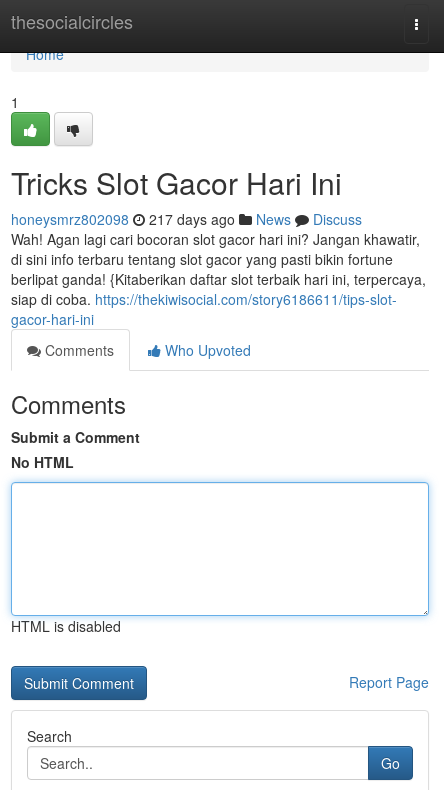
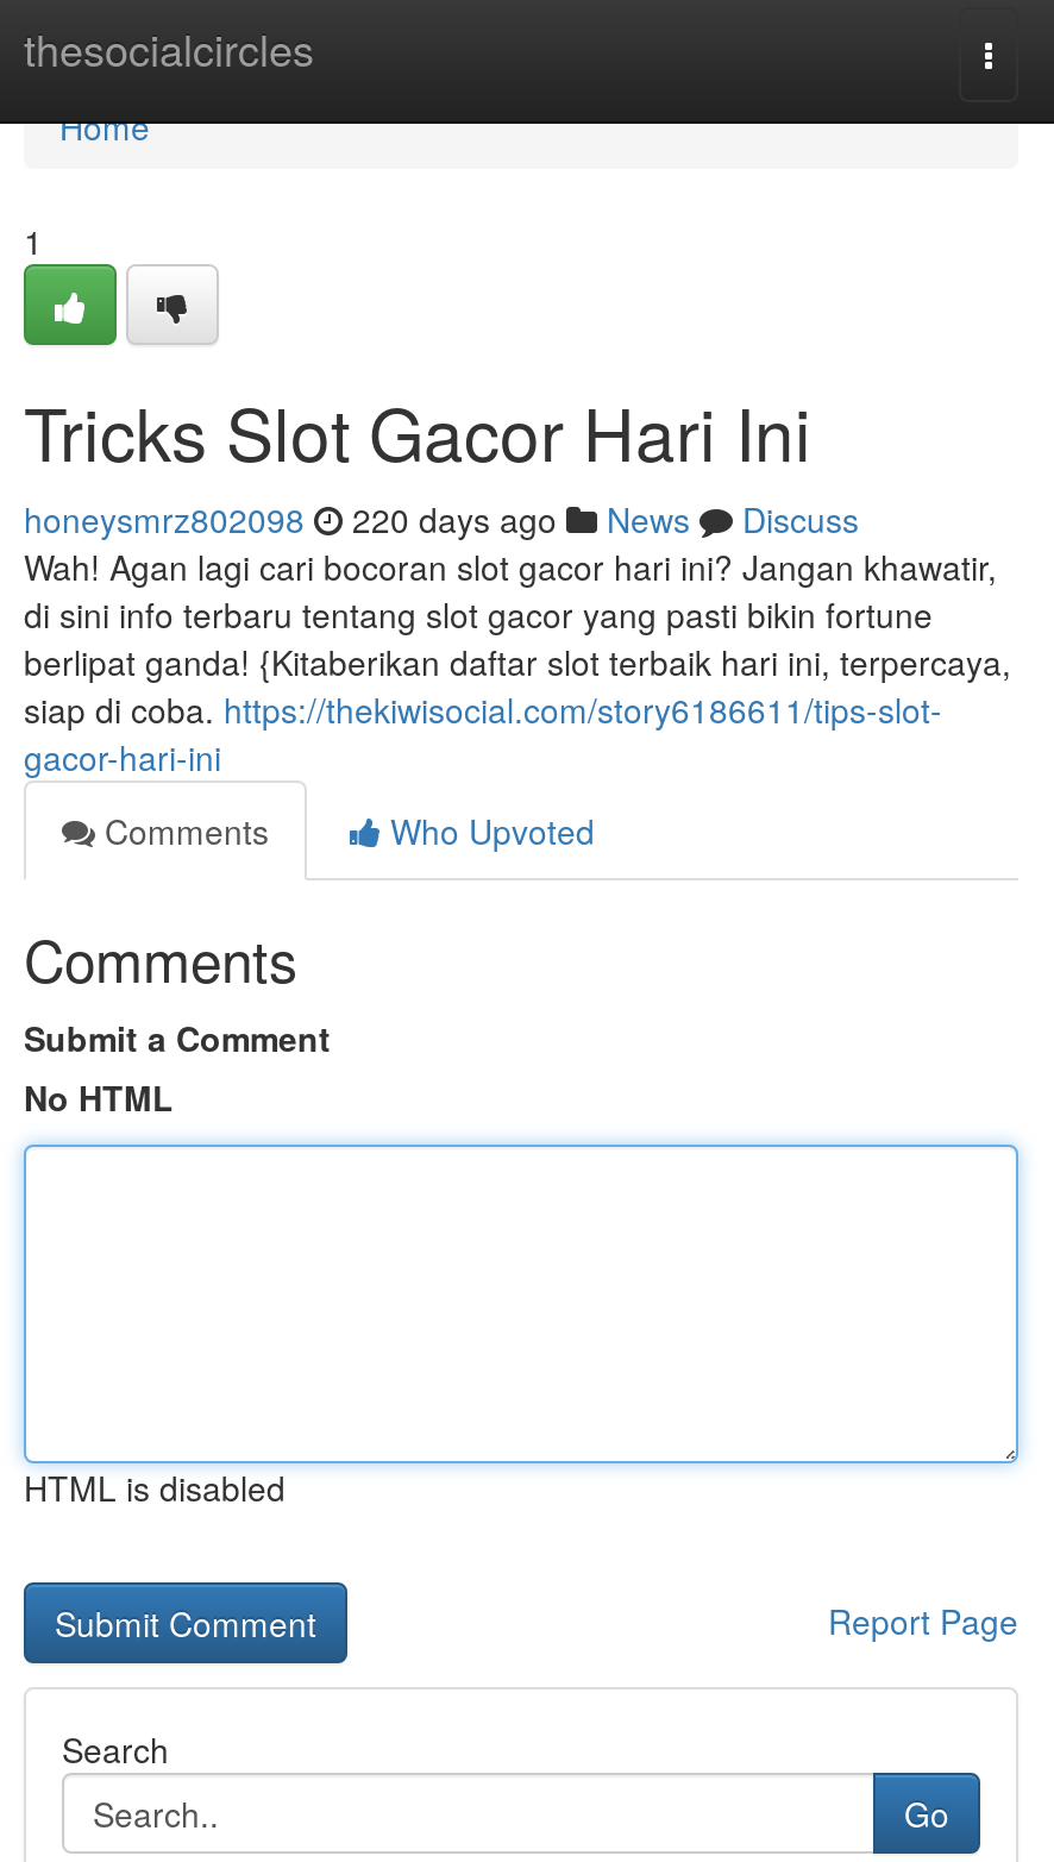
[11,209,362,229] honeysmrz802098 217 days ago News Discuss -> [24,495,859,543] honeysmrz802098 220 days ago News Discuss

